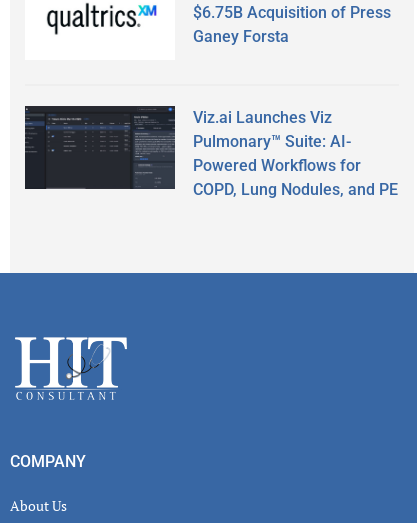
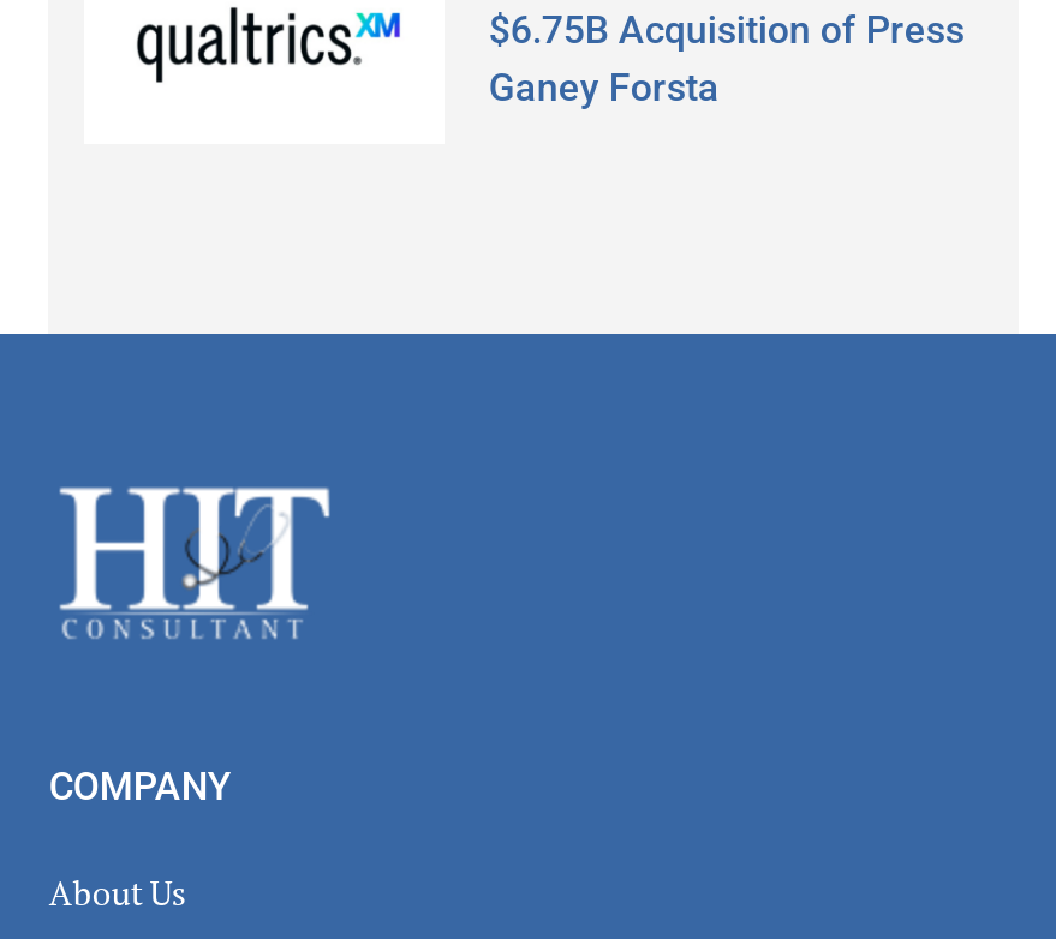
[24,105,398,199] [image] | Viz.ai Launches Viz | Pulmonary™ Suite: AI- | Powered Workflows for | COPD, Lung Nodules, and PE -> none

